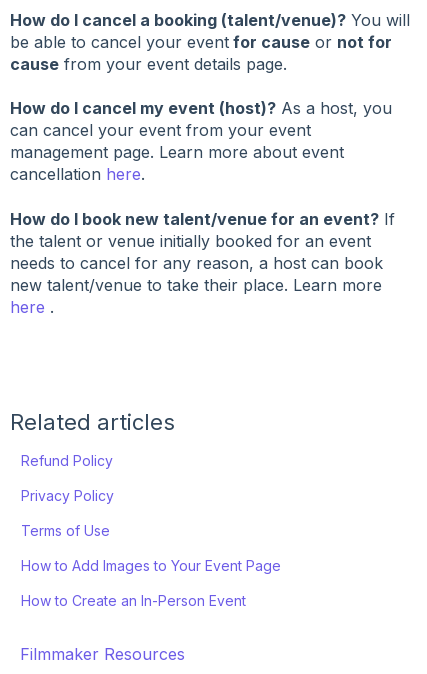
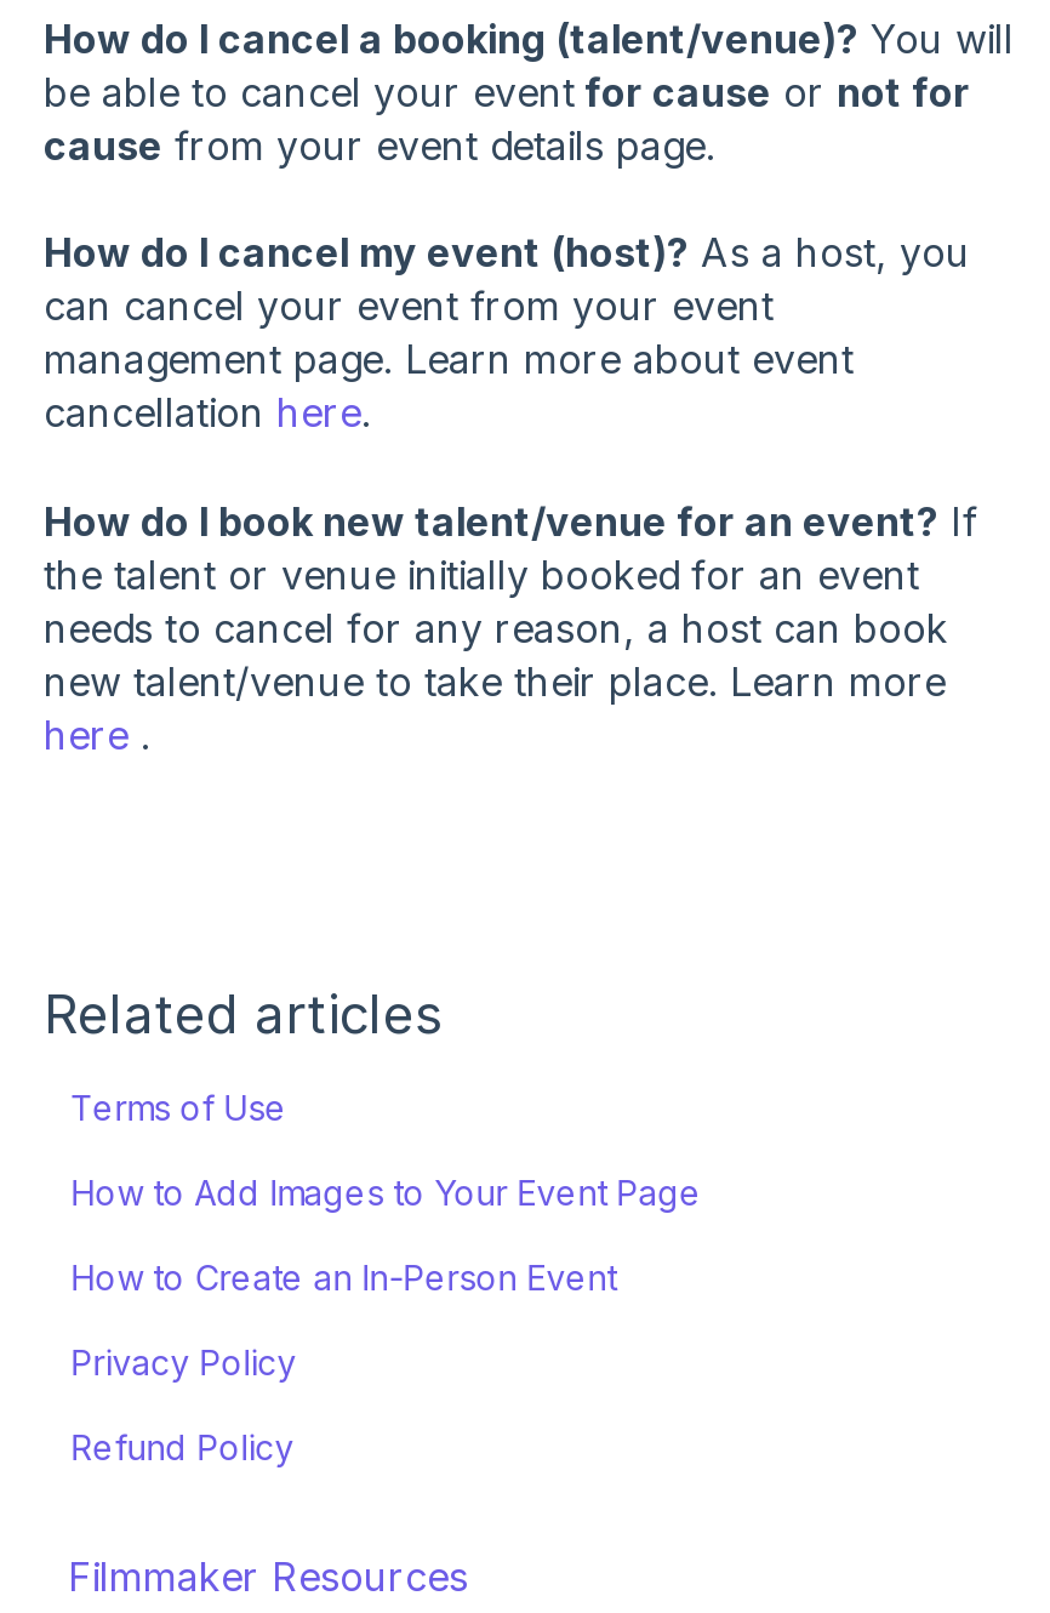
moved [21,452,114,504] -> [71,1342,296,1468]: Refund Policy | Privacy Policy
moved [21,522,281,609] -> [71,1087,701,1298]: Terms of Use | How to Add Images to Your Event Page | How to Create an In-Person Event

